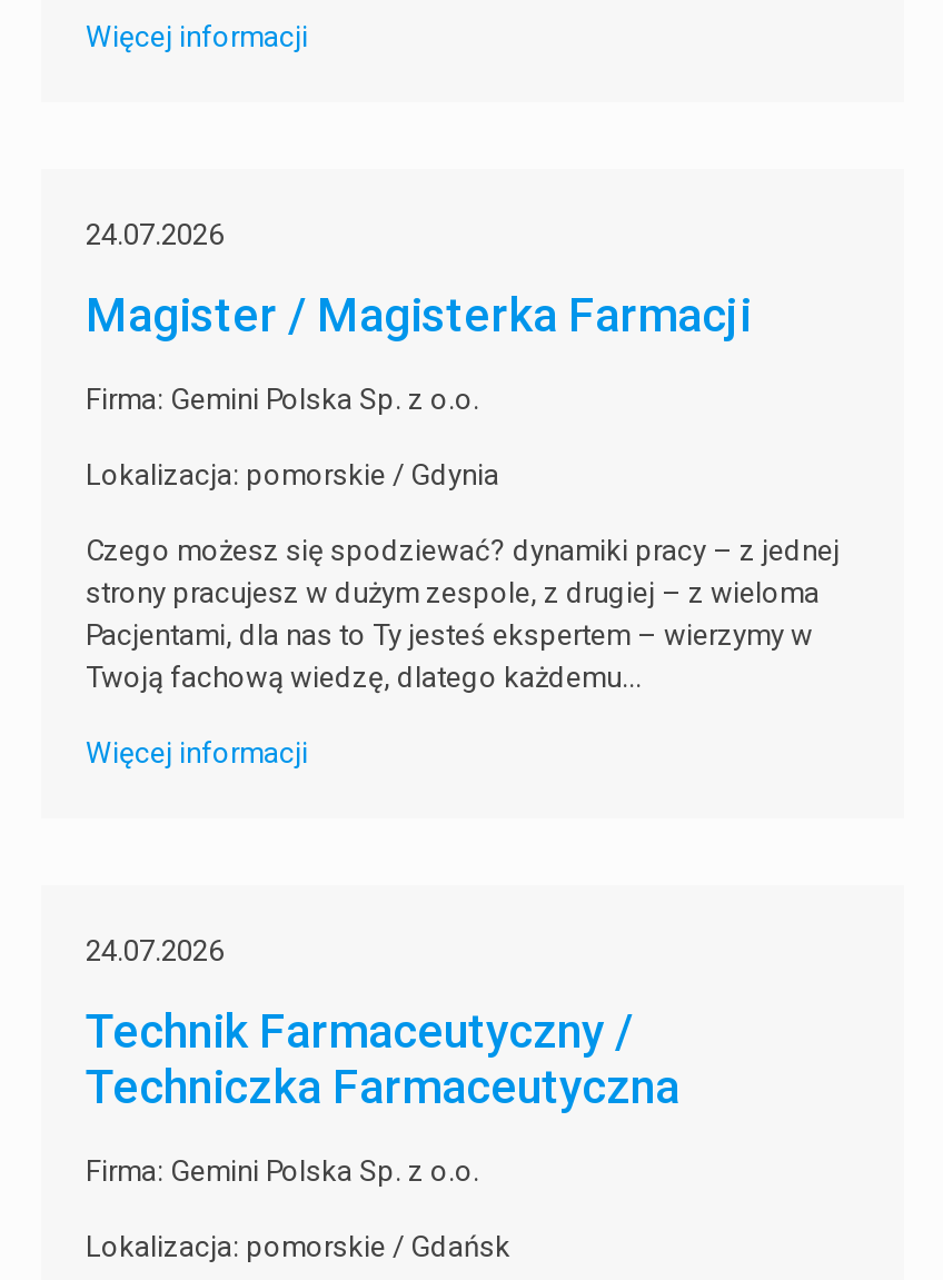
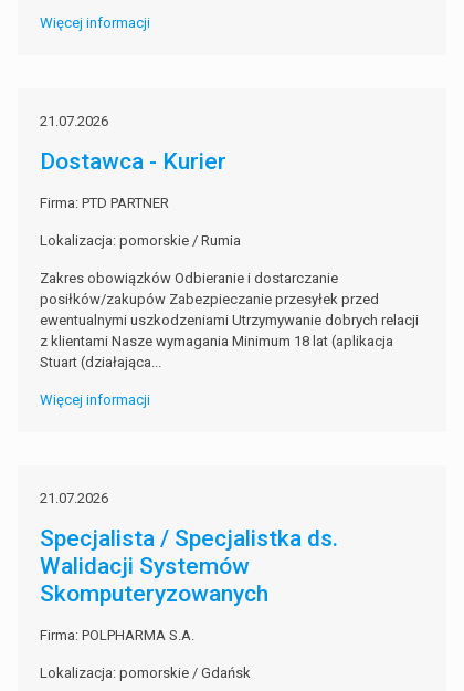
[86,218,224,251] 24.07.2026 -> [40,113,108,129] 21.07.2026
[86,289,751,343] Magister / Magisterka Farmacji -> [40,148,226,175] Dostawca - Kurier
[86,383,479,416] Firma: Gemini Polska Sp. z o.o. -> [40,195,169,211] Firma: PTD PARTNER
[86,458,499,492] Lokalizacja: pomorskie / Gdynia -> [40,232,241,249] Lokalizacja: pomorskie / Rumia
[86,534,840,694] Czego możesz się spodziewać? dynamiki pracy – z jednej | strony pracujesz w dużym zespole, z drugiej – z wieloma | Pacjentami, dla nas to Ty jesteś ekspertem – wierzymy w | Twoją fachową wiedzę, dlatego każdemu... -> [40,270,419,370] Zakres obowiązków Odbieranie i dostarczanie | posiłków/zakupów Zabezpieczanie przesyłek przed | ewentualnymi uszkodzeniami Utrzymywanie dobrych relacji | z klientami Nasze wymagania Minimum 18 lat (aplikacja | Stuart (działająca...
[86,934,224,968] 24.07.2026 -> [40,490,108,506] 21.07.2026
[86,1005,679,1114] Technik Farmaceutyczny / | Techniczka Farmaceutyczna -> [40,525,338,607] Specjalista / Specjalistka ds. | Walidacji Systemów | Skomputeryzowanych
[86,1154,479,1188] Firma: Gemini Polska Sp. z o.o. -> [40,627,194,643] Firma: POLPHARMA S.A.

